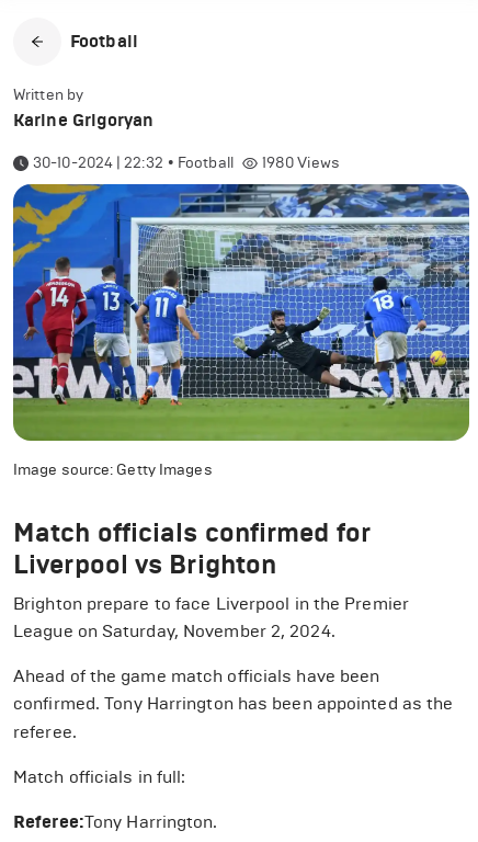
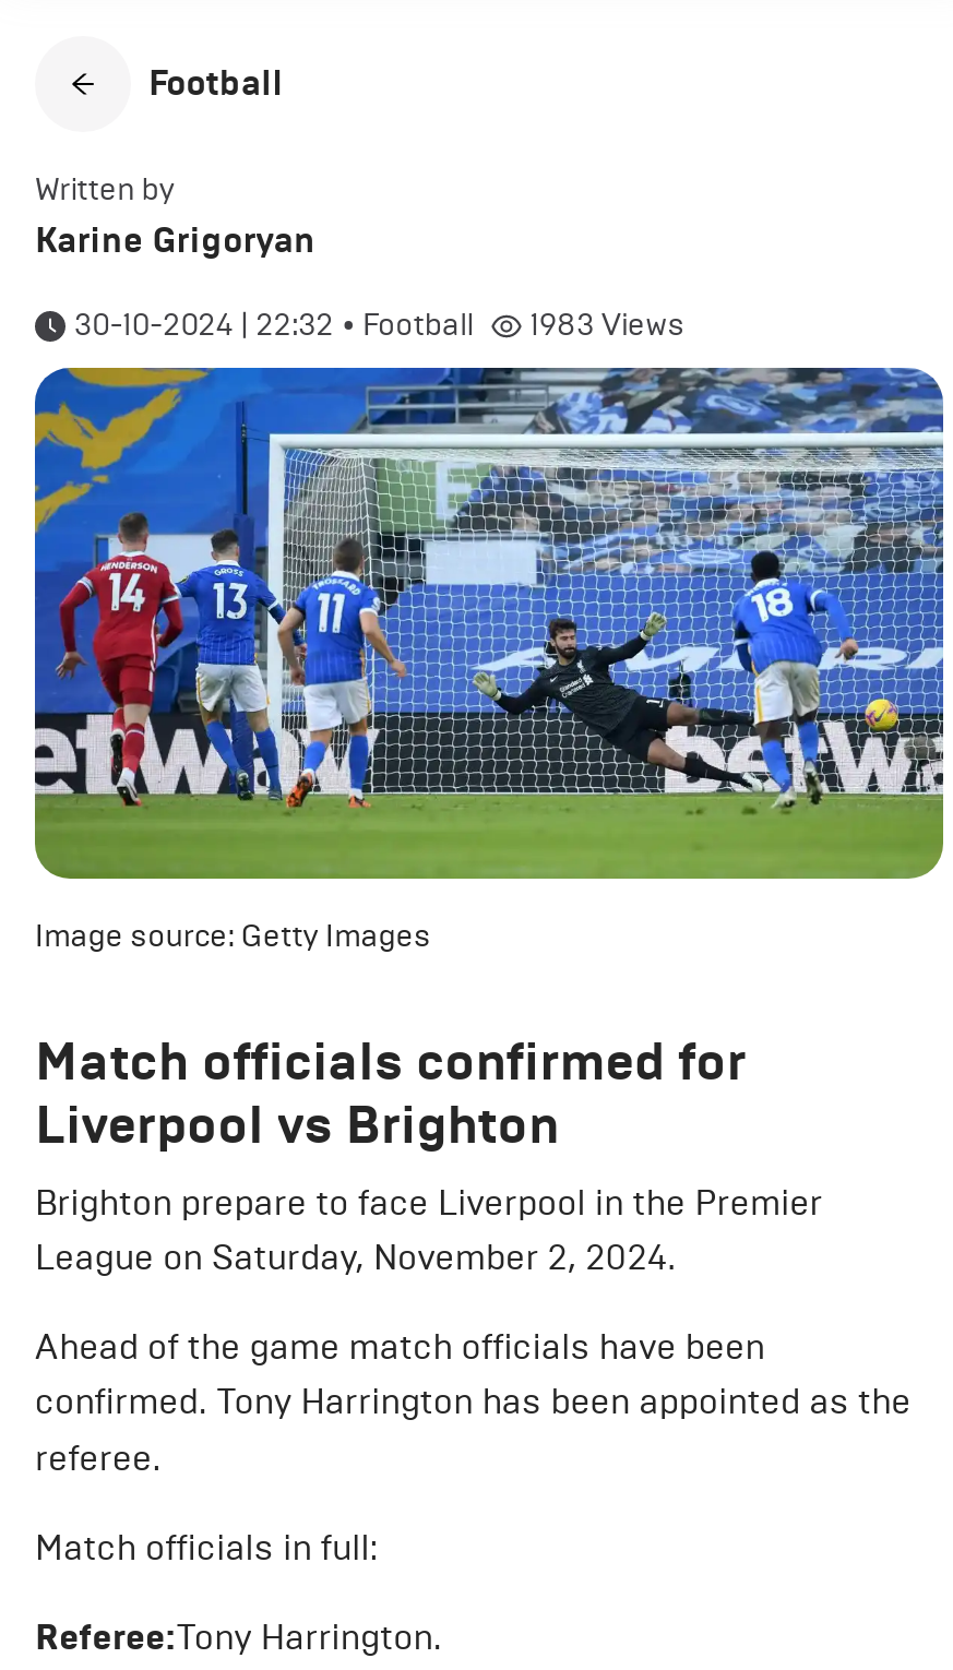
[262,153,340,172] 1980 Views -> [530,307,685,344] 1983 Views

